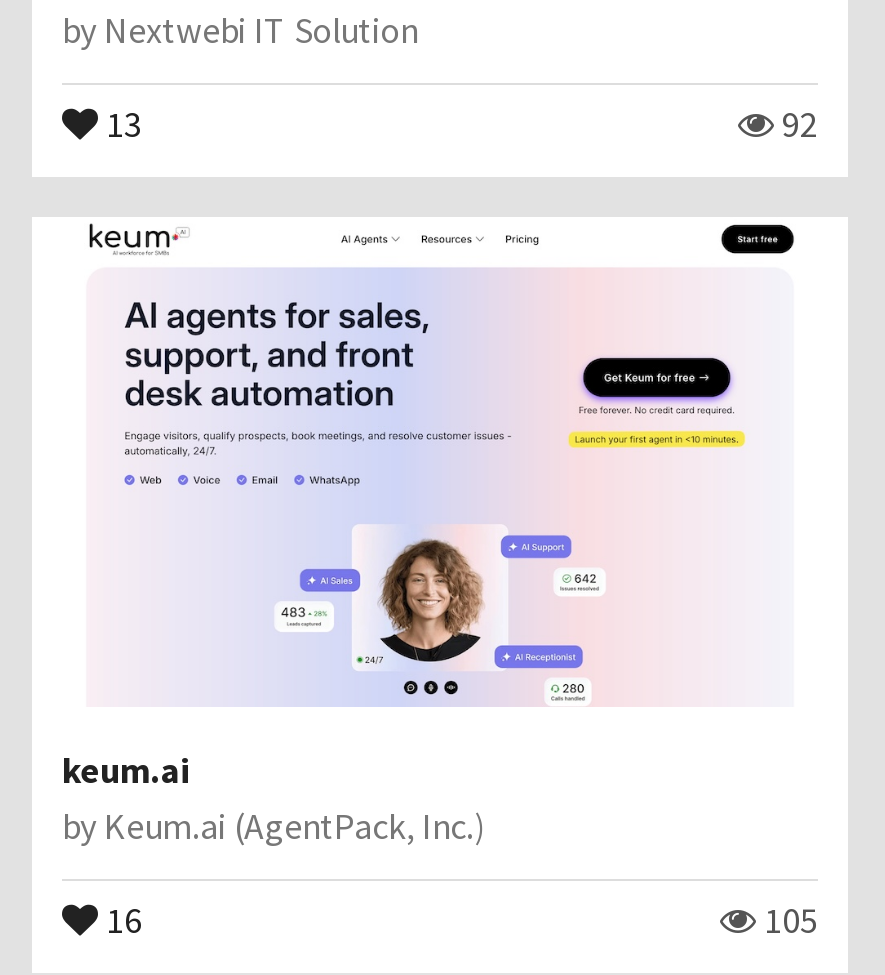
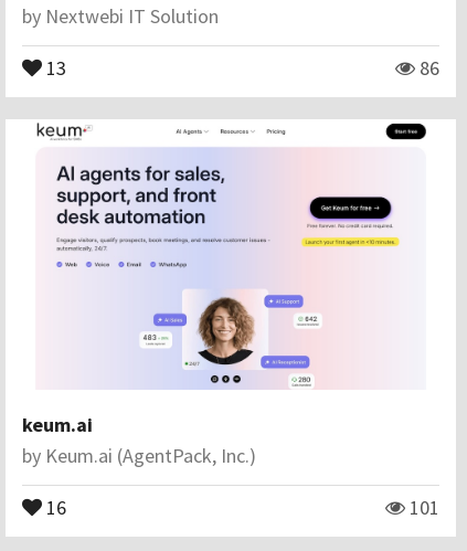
[774,101,818,147] 92 -> [415,56,439,81] 86
[756,896,818,942] 105 -> [405,495,439,520] 101

